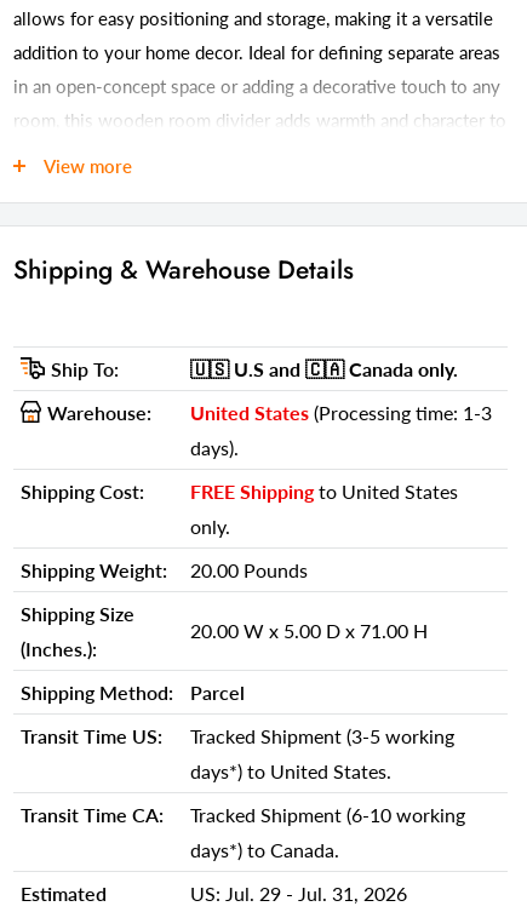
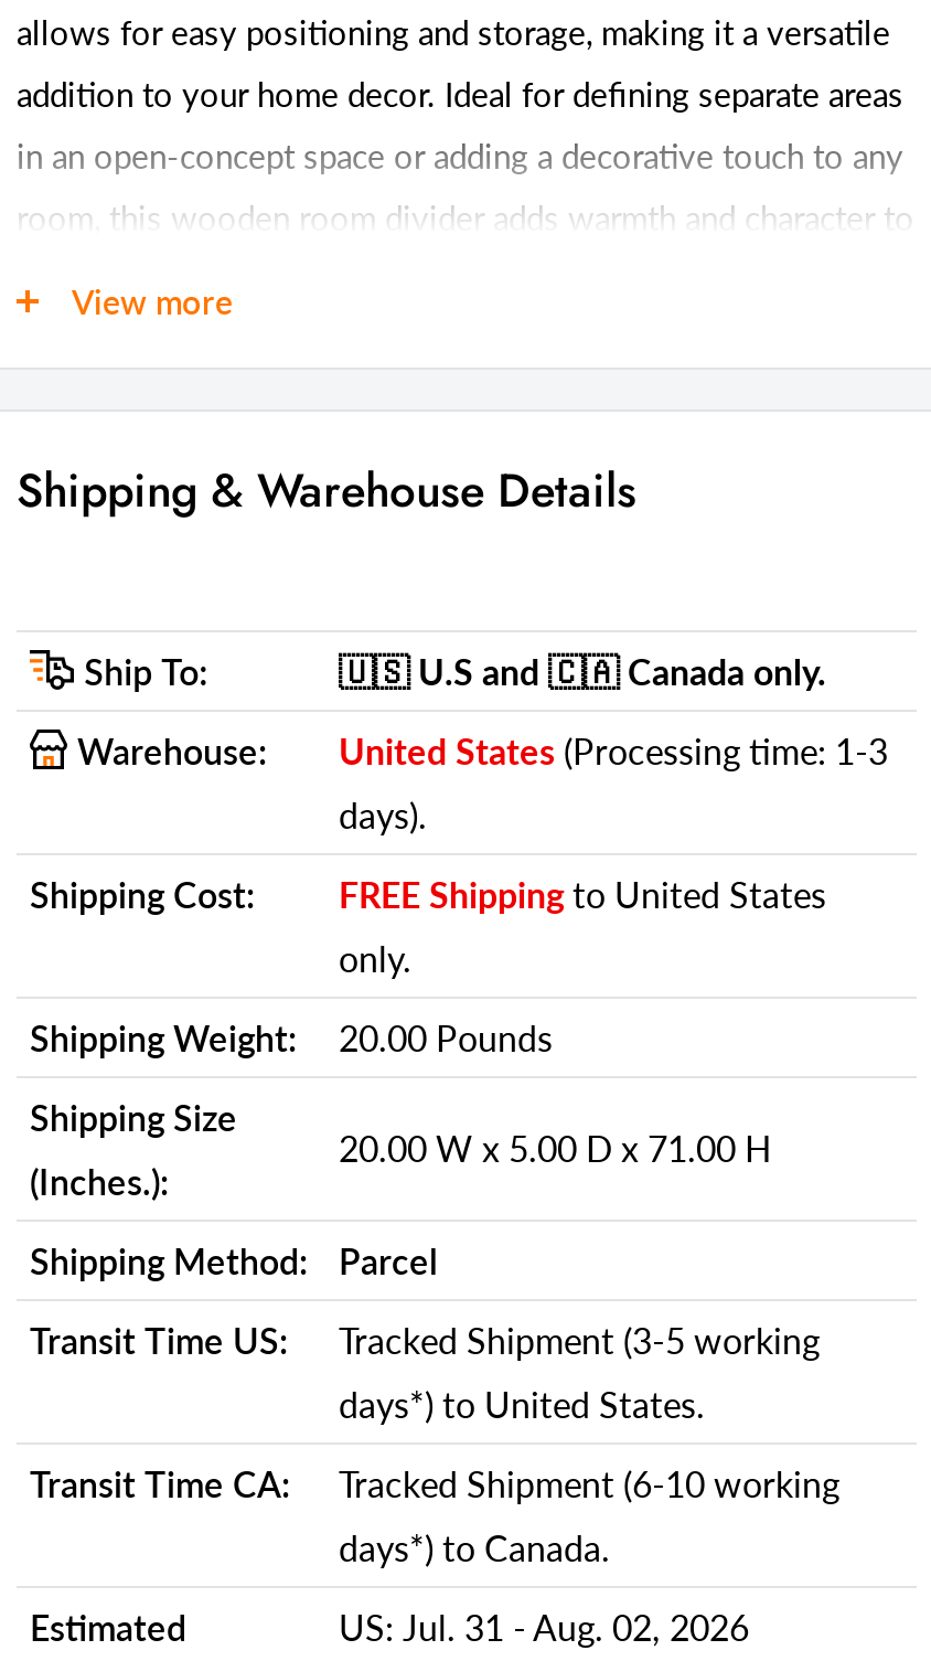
[190,881,407,904] US: Jul. 29 - Jul. 31, 2026 -> [339,1605,749,1647] US: Jul. 31 - Aug. 02, 2026

